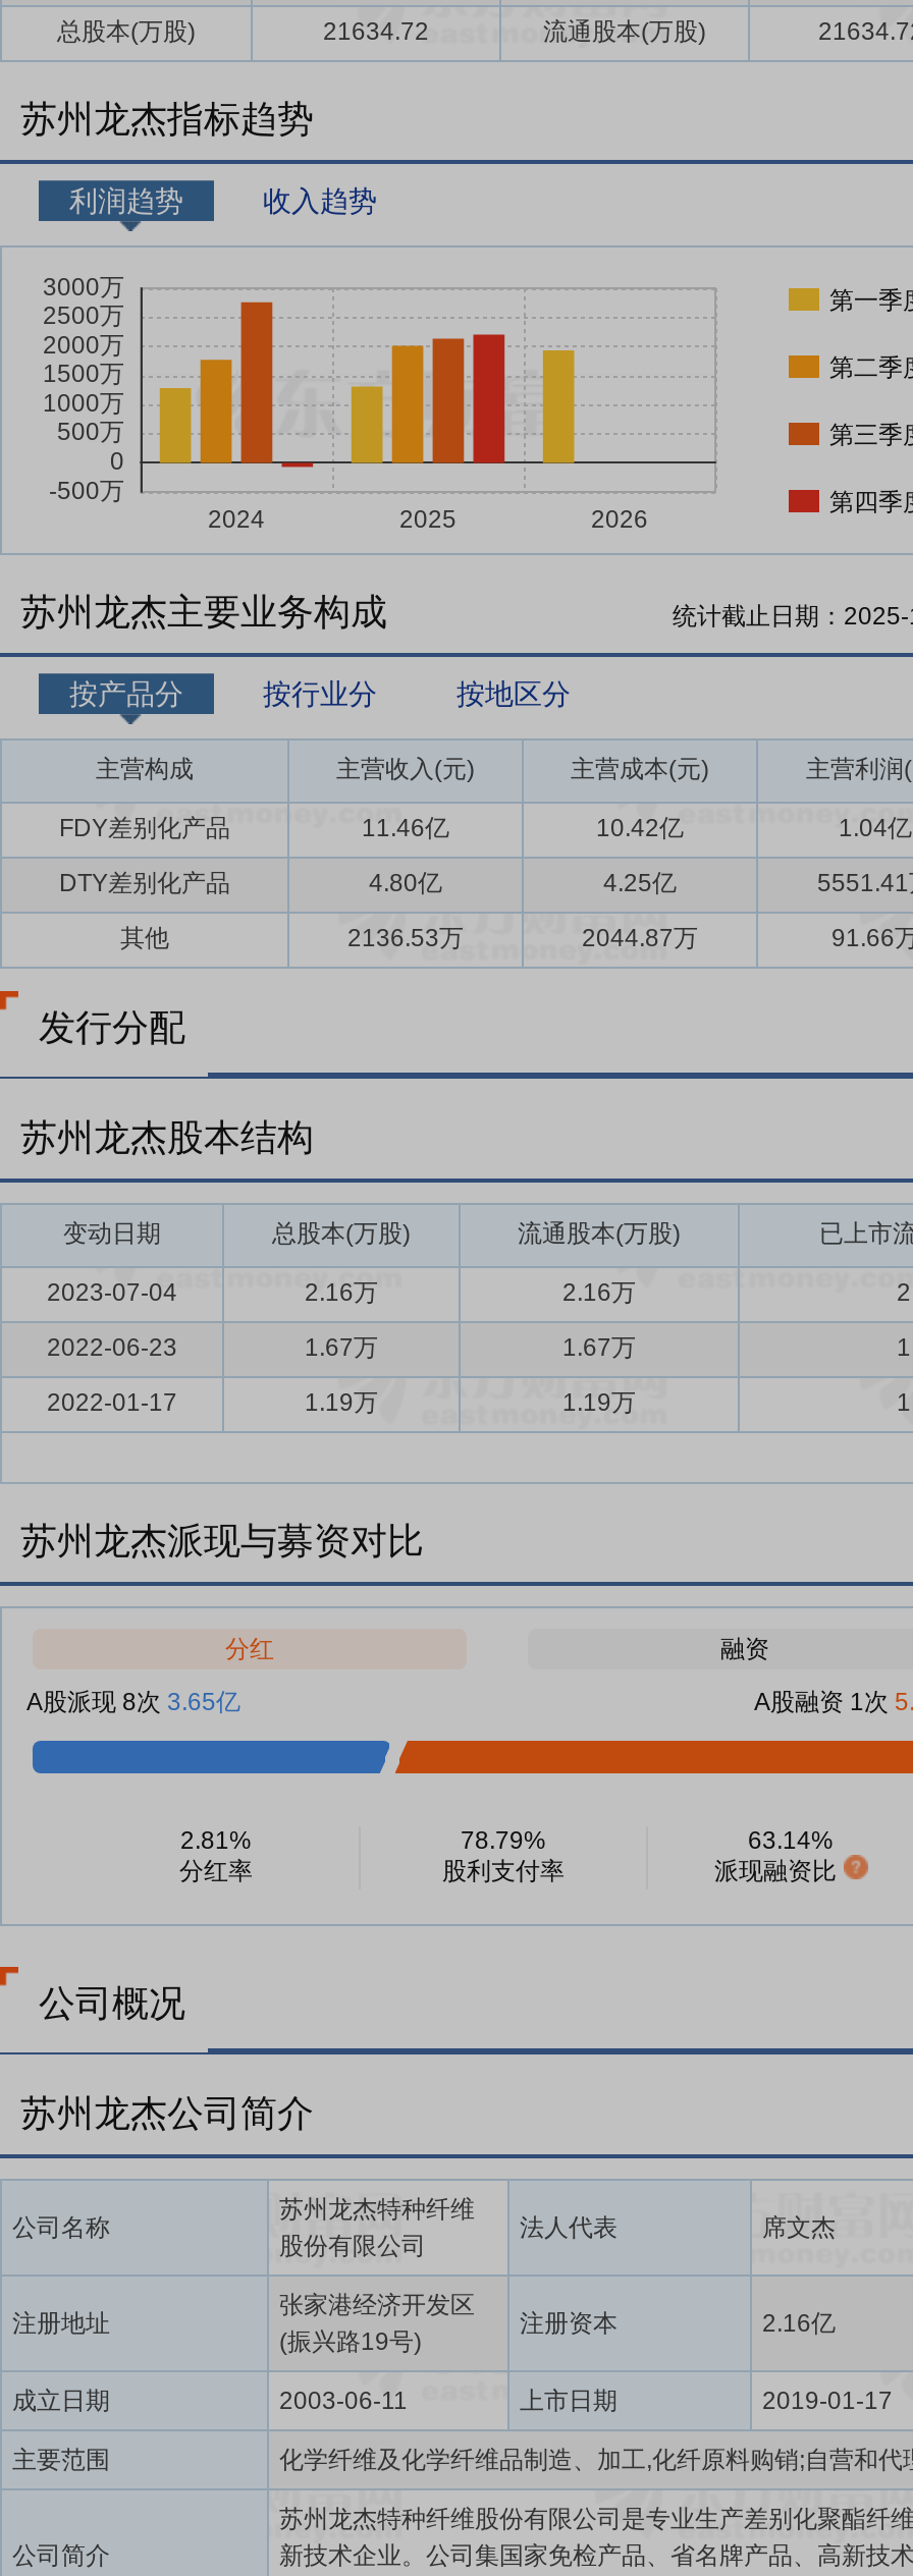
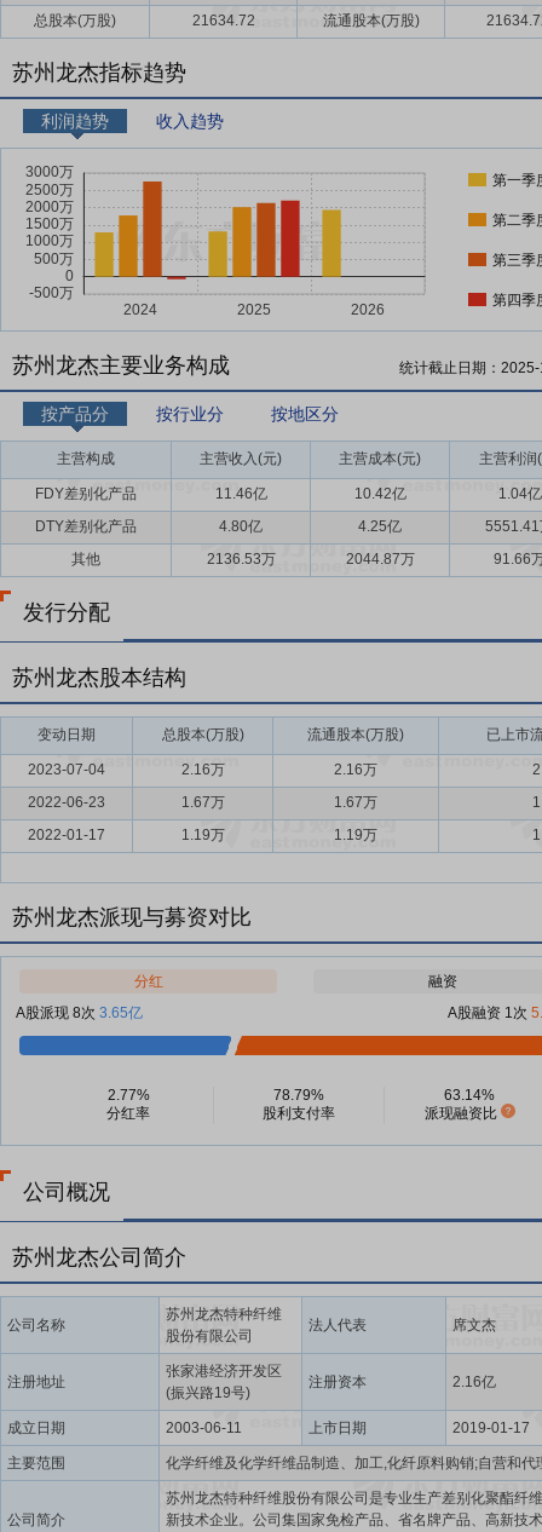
[180,1826,252,1855] 2.81% -> [107,1087,149,1104] 2.77%

